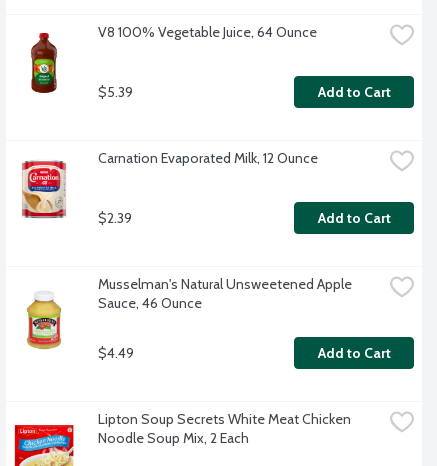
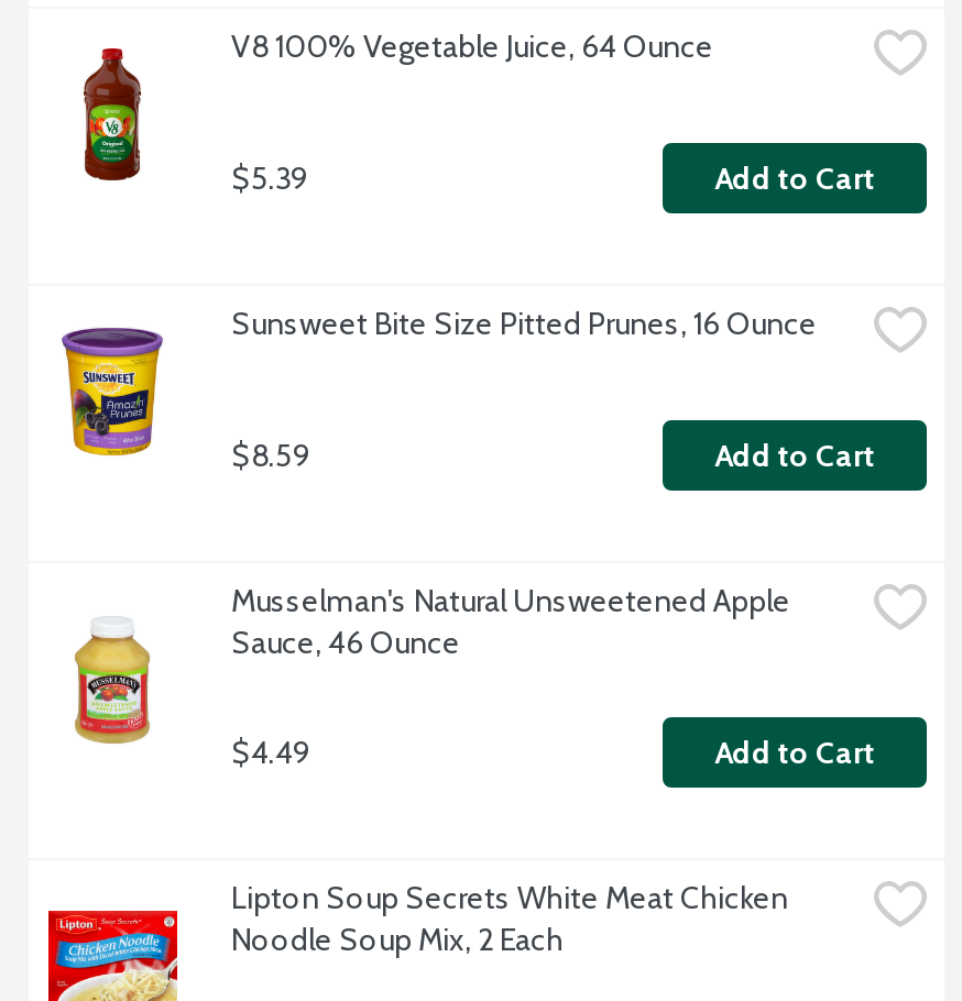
[21,149,318,219] [image] | Carnation Evaporated Milk, 12 Ounce -> [62,304,817,458] [image] | Sunsweet Bite Size Pitted Prunes, 16 Ounce
[98,209,132,227] $2.39 -> [231,435,310,475] $8.59

